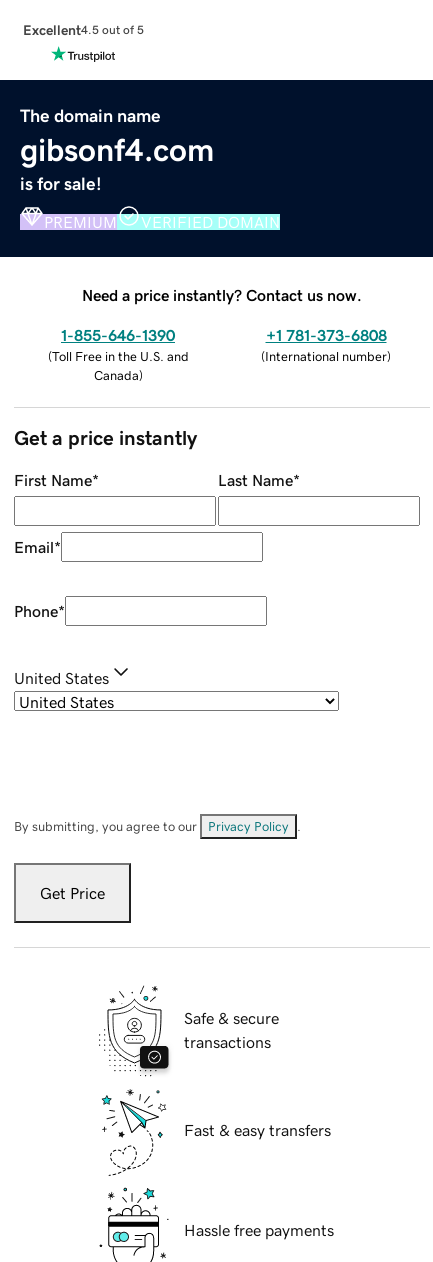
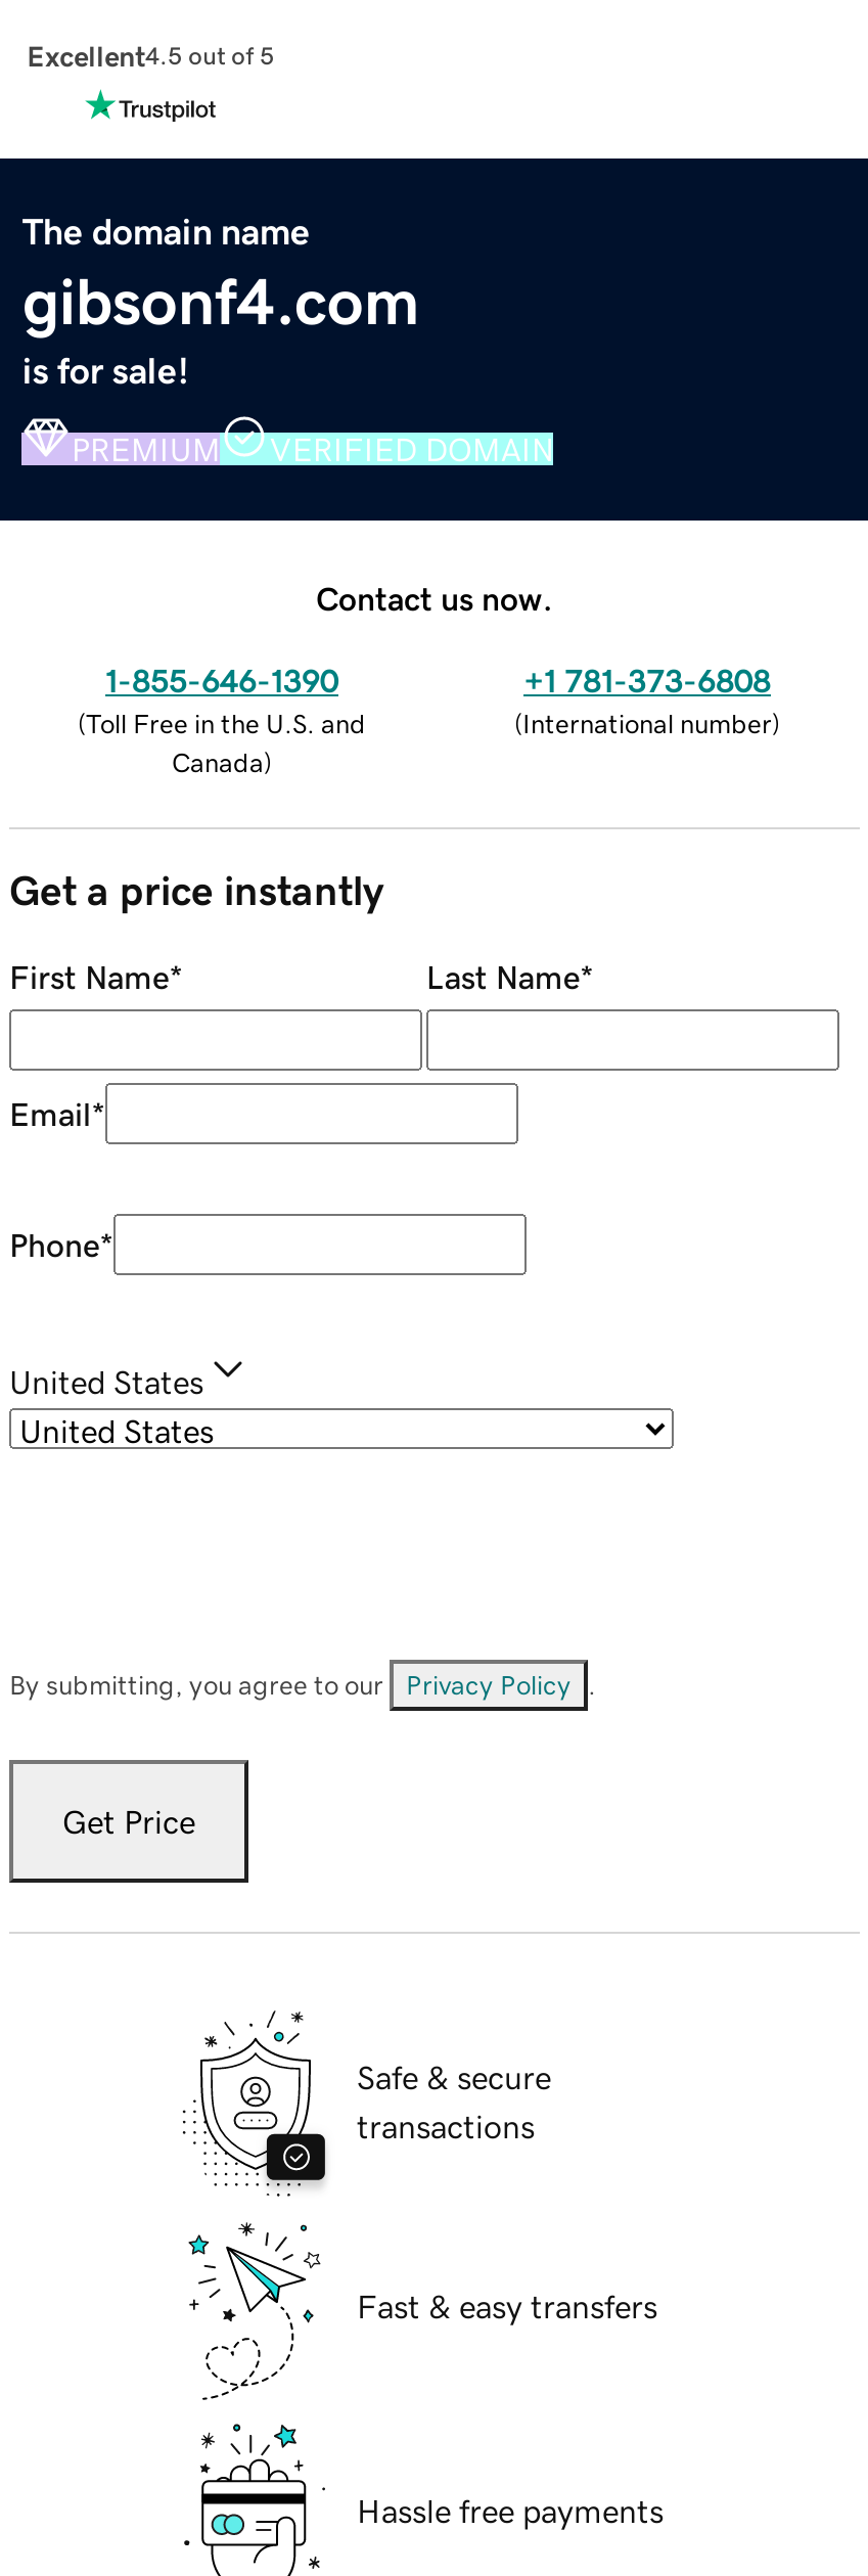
[82,287,362,303] Need a price instantly? Contact us now. -> [316,581,553,614] Contact us now.

